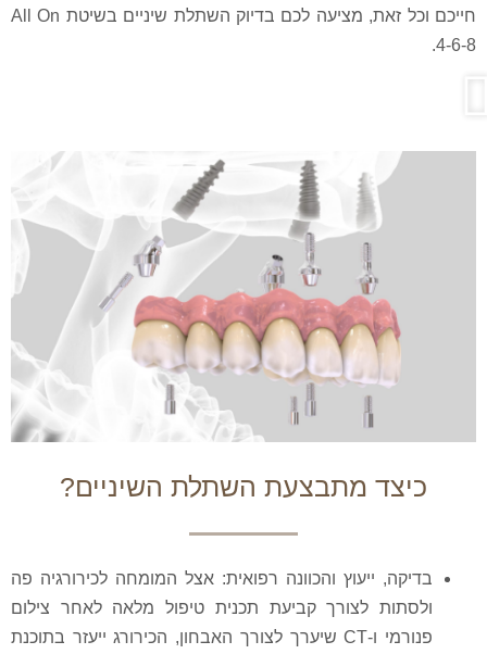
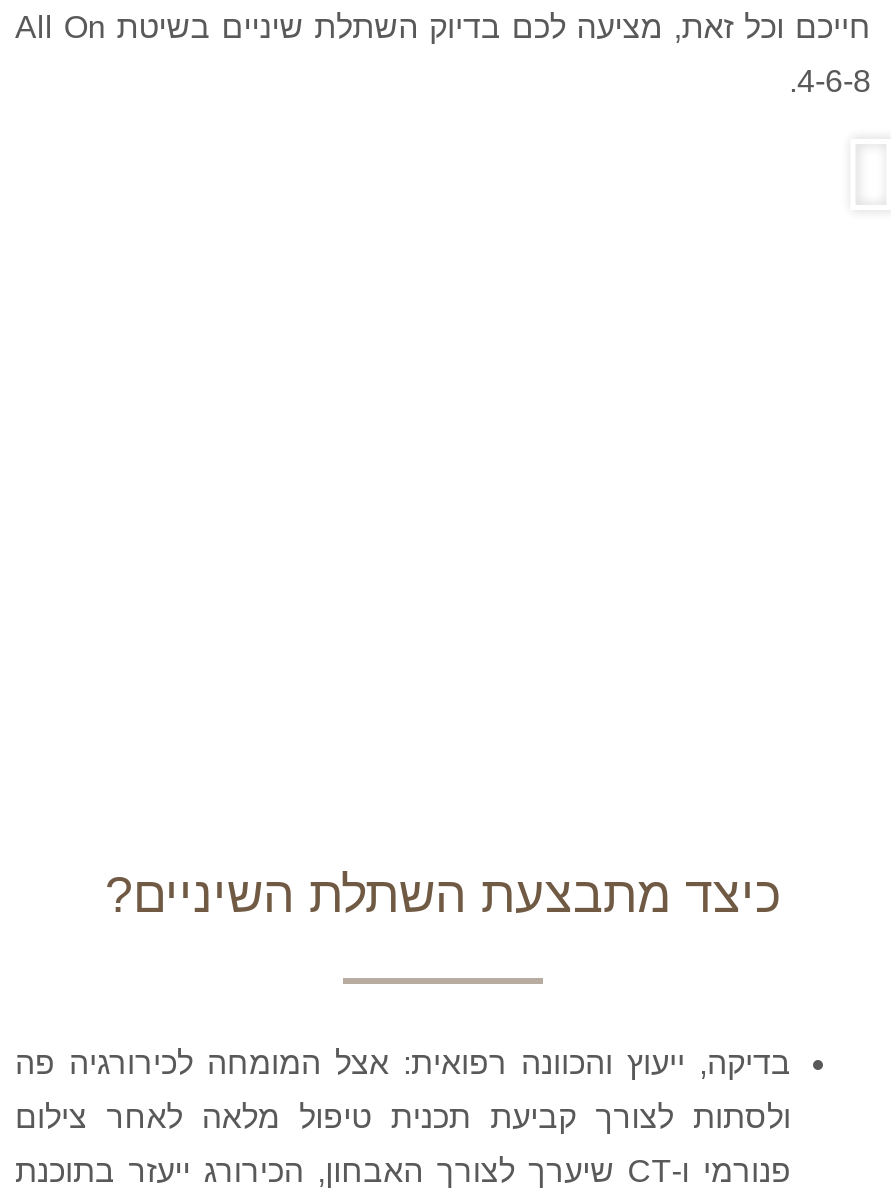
[10,151,476,443] [image] -> none

